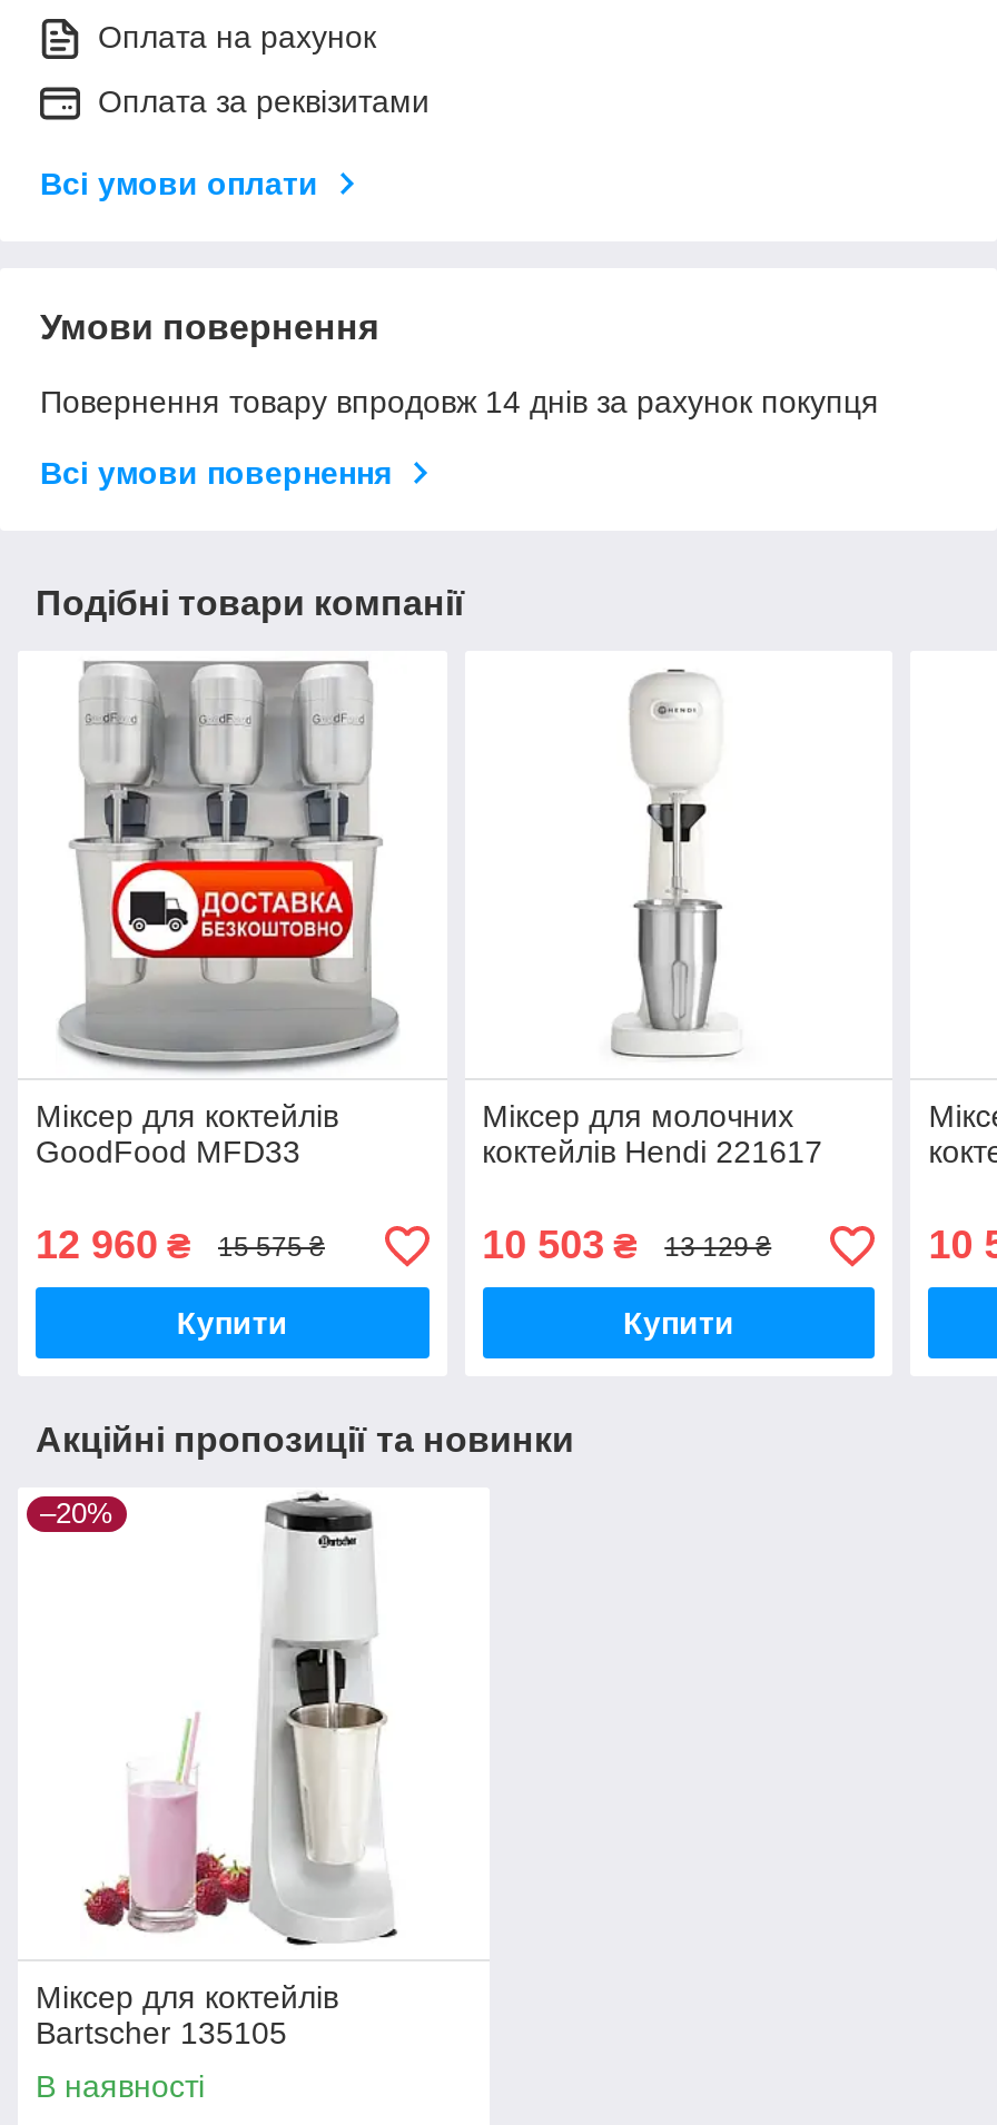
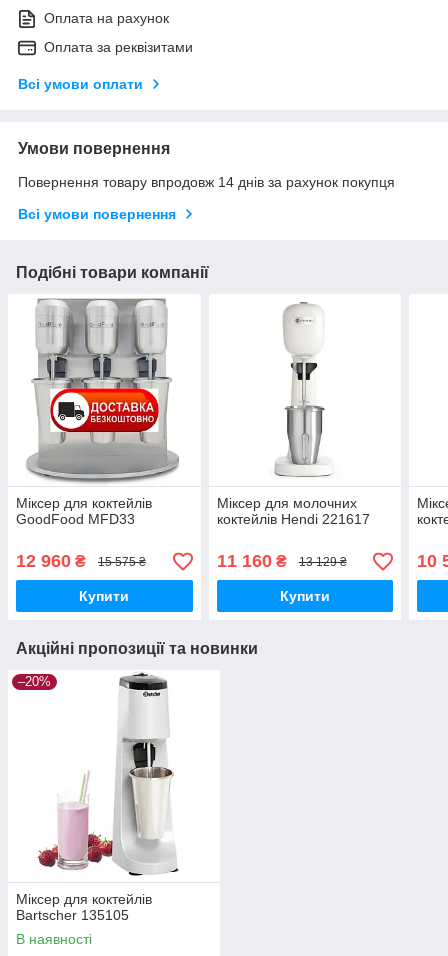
[482,1224,638,1268] 10 503 ₴ -> [217,551,287,571] 11 160 ₴

